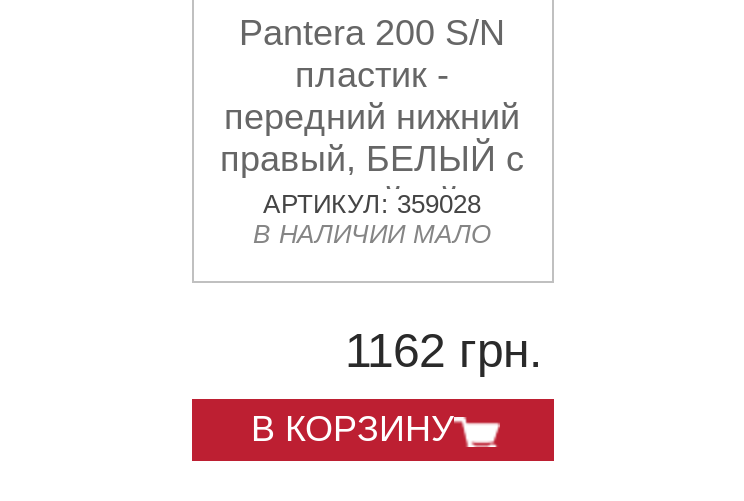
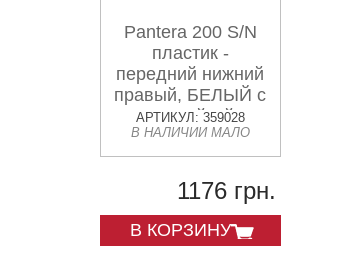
[345,323,543,377] 1162 грн. -> [176,177,275,204] 1176 грн.

